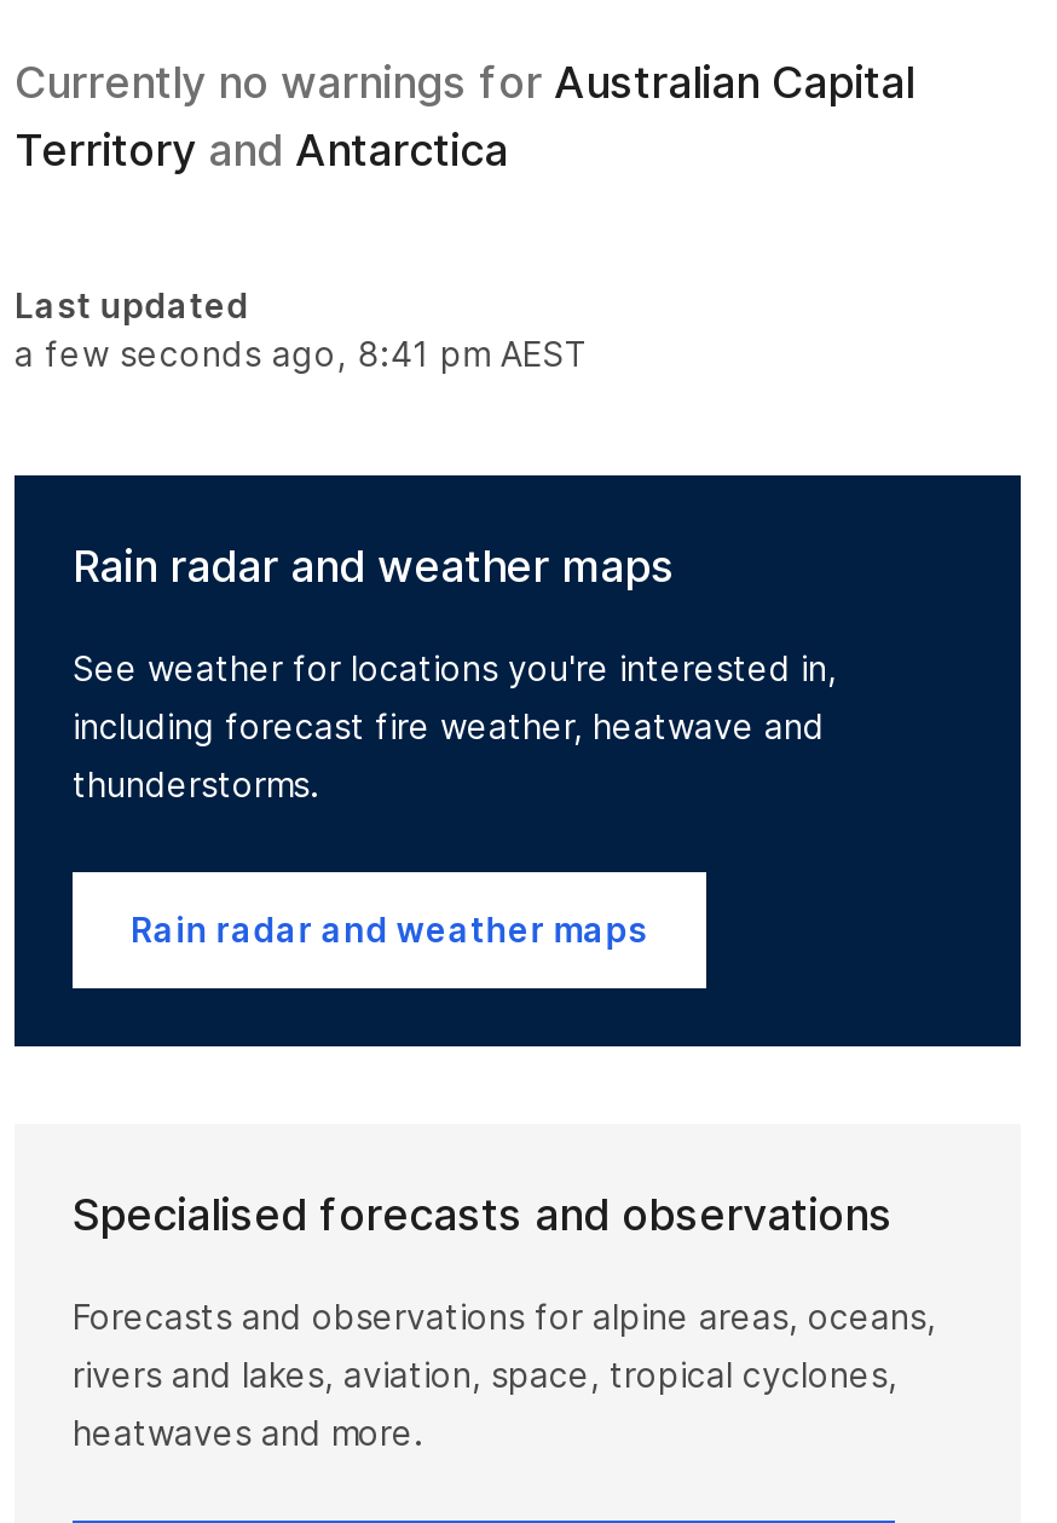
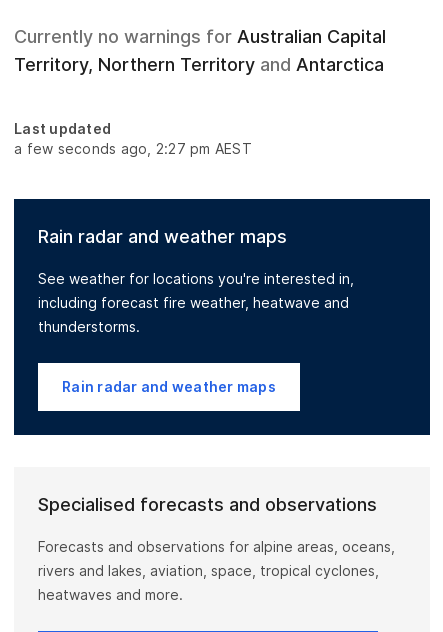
[15,125,508,175] Territory and Antarctica -> [14,54,384,75] Territory, Northern Territory and Antarctica
[15,333,590,374] a few seconds ago, 8:41 pm AEST -> [14,140,252,157] a few seconds ago, 2:27 pm AEST

